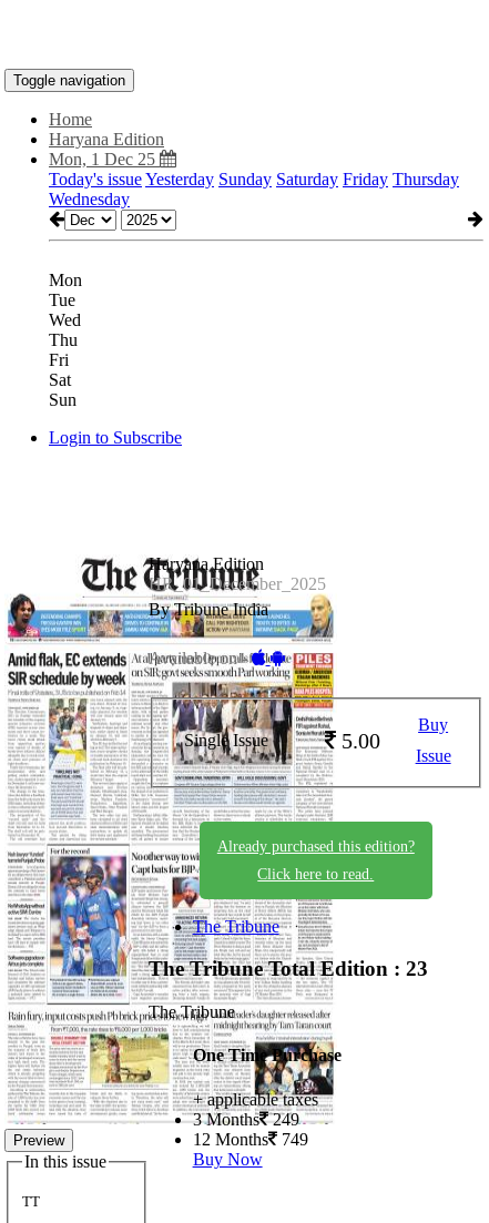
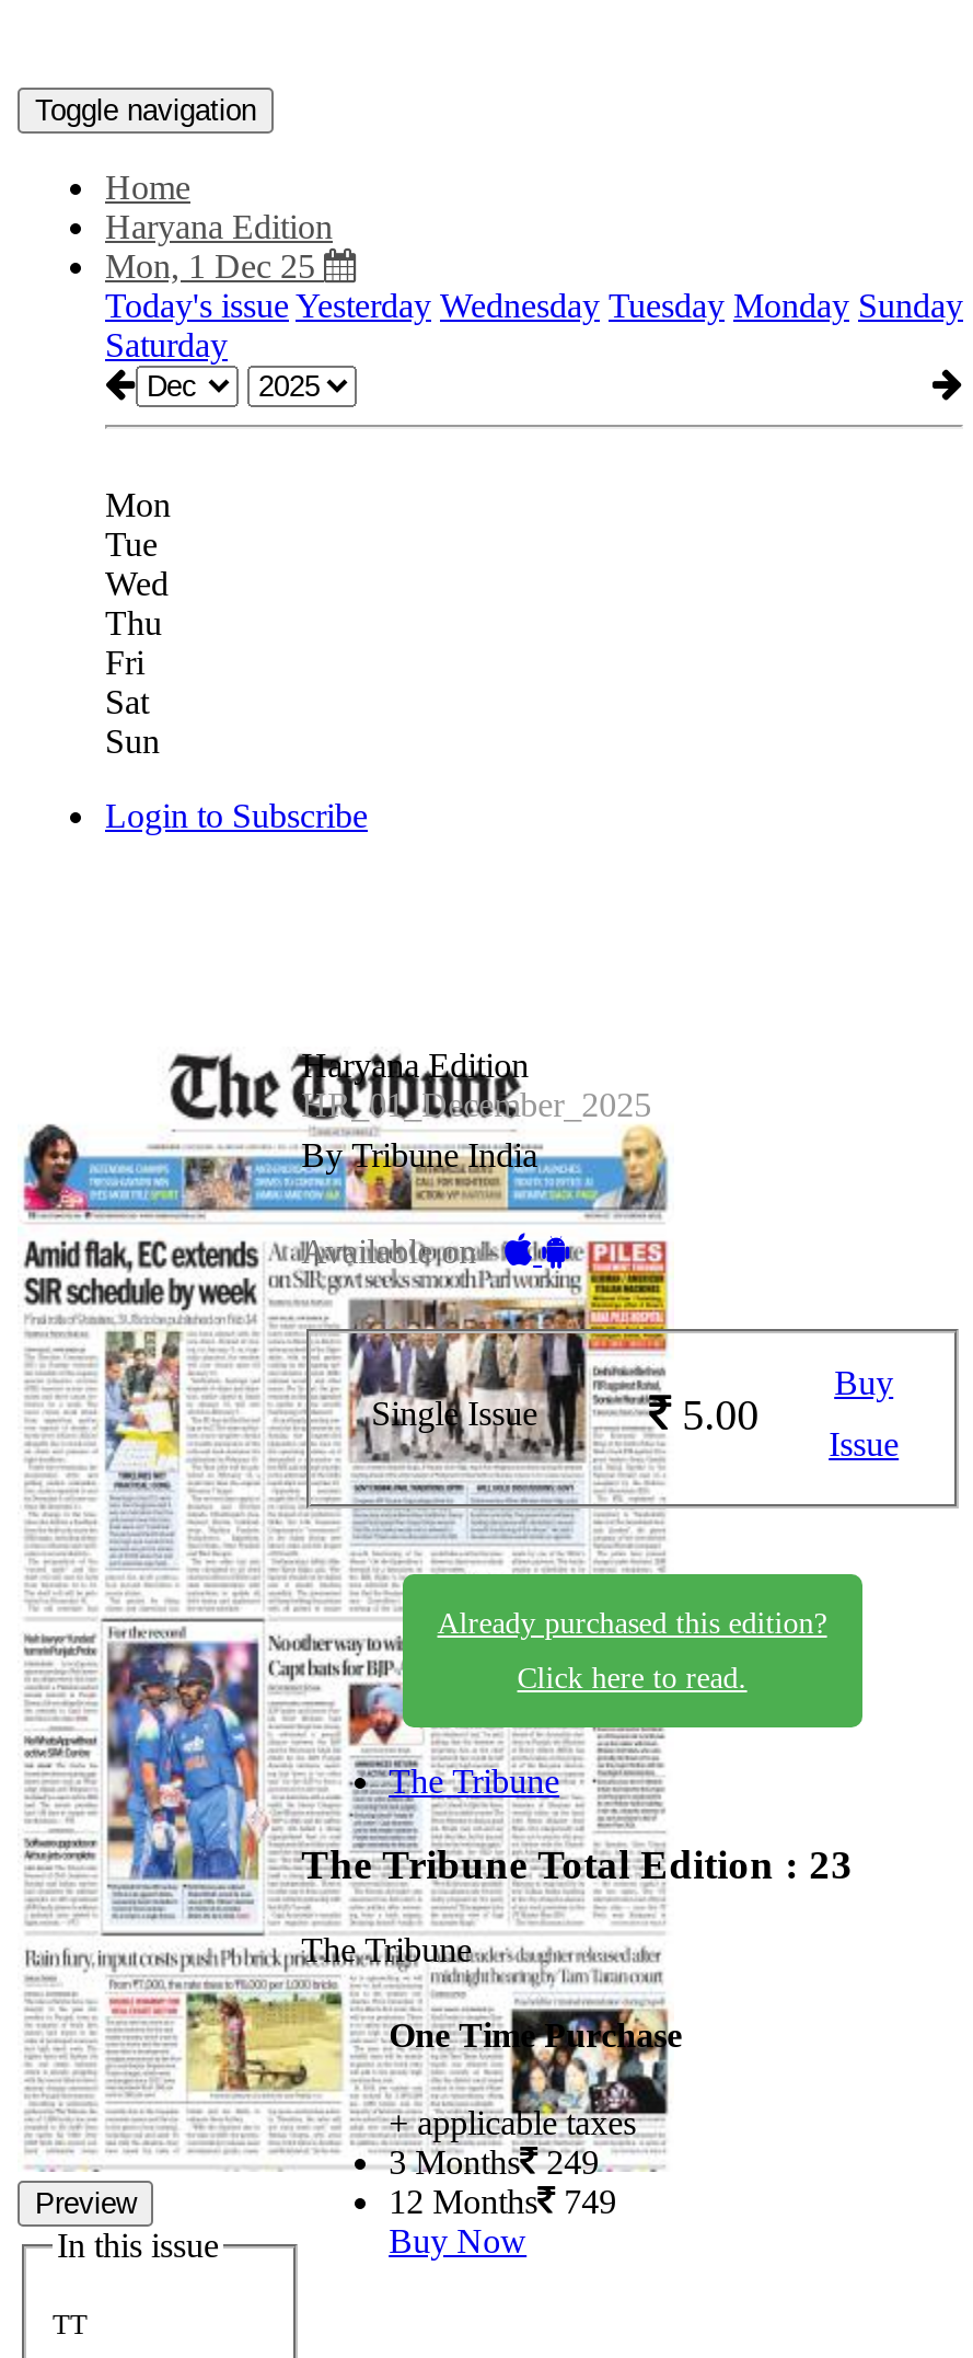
[49,170,459,208] Today's issue Yesterday Sunday Saturday Friday Thursday | Wednesday -> [105,287,963,363] Today's issue Yesterday Wednesday Tuesday Monday Sunday | Saturday

